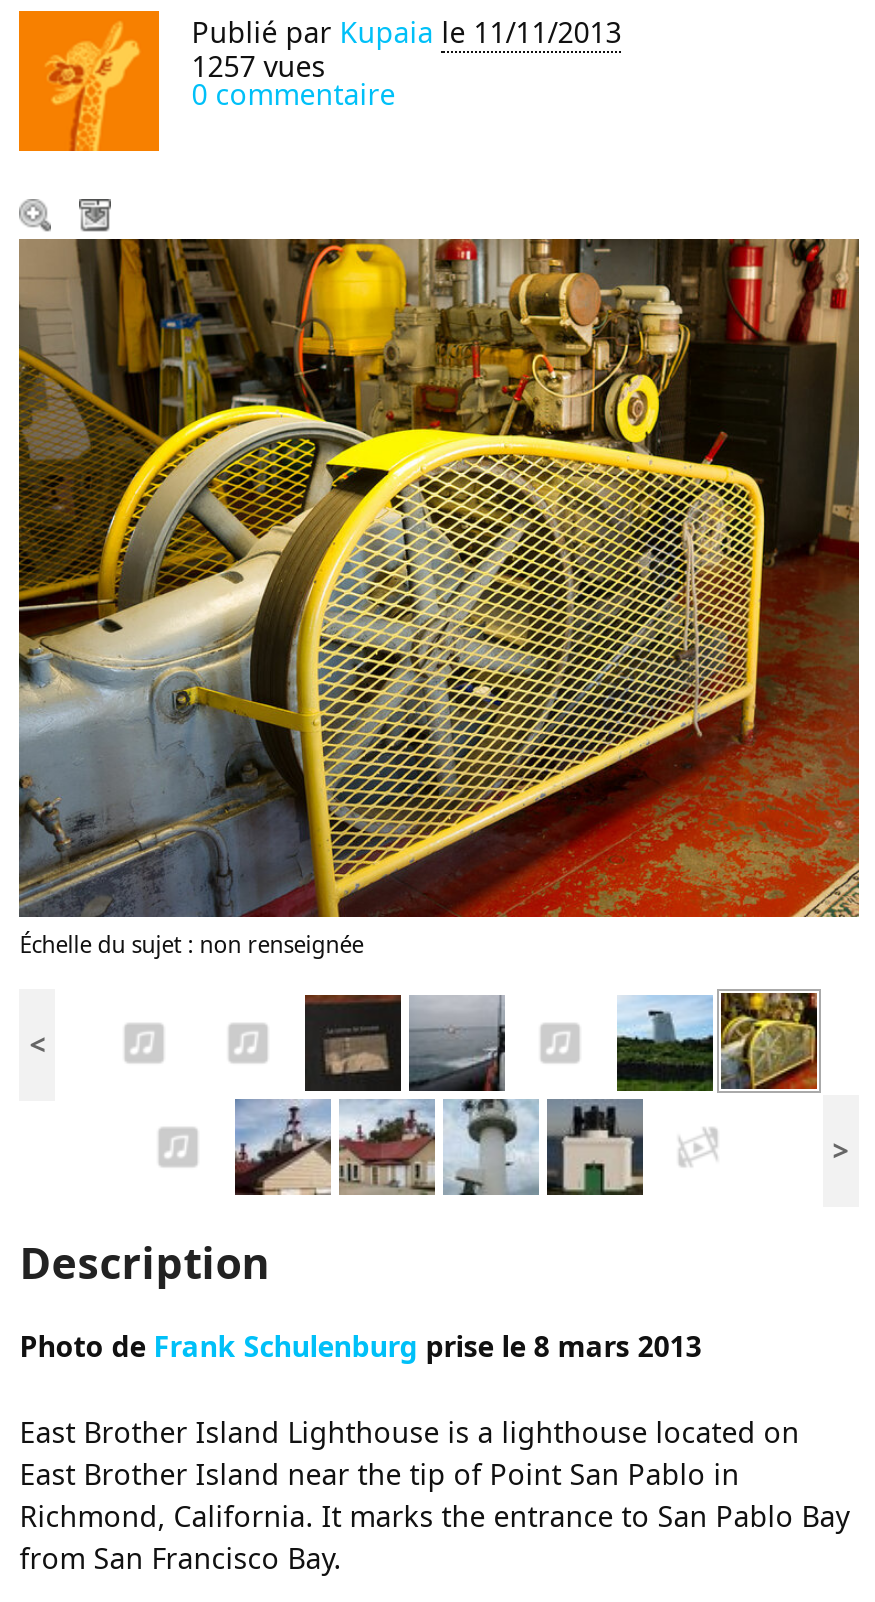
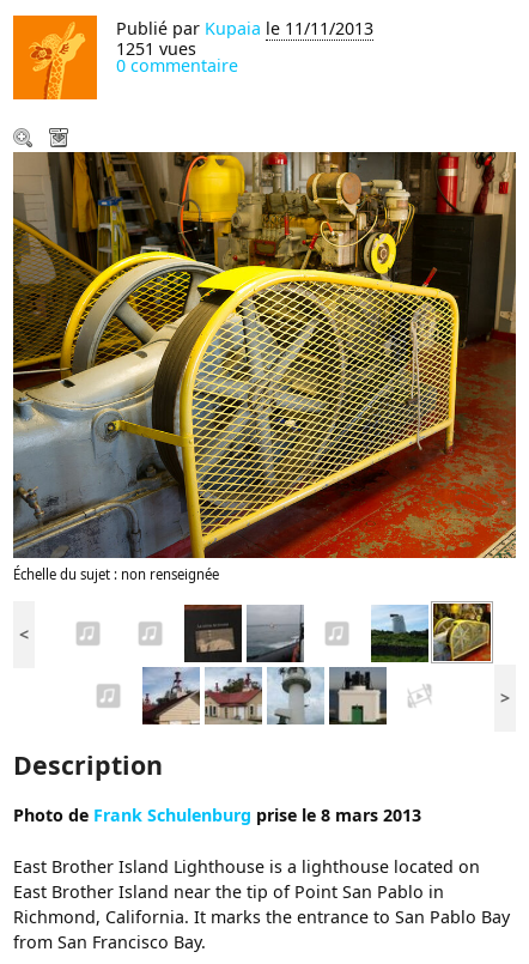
[191,46,325,84] 1257 vues -> [116,37,197,60] 1251 vues

